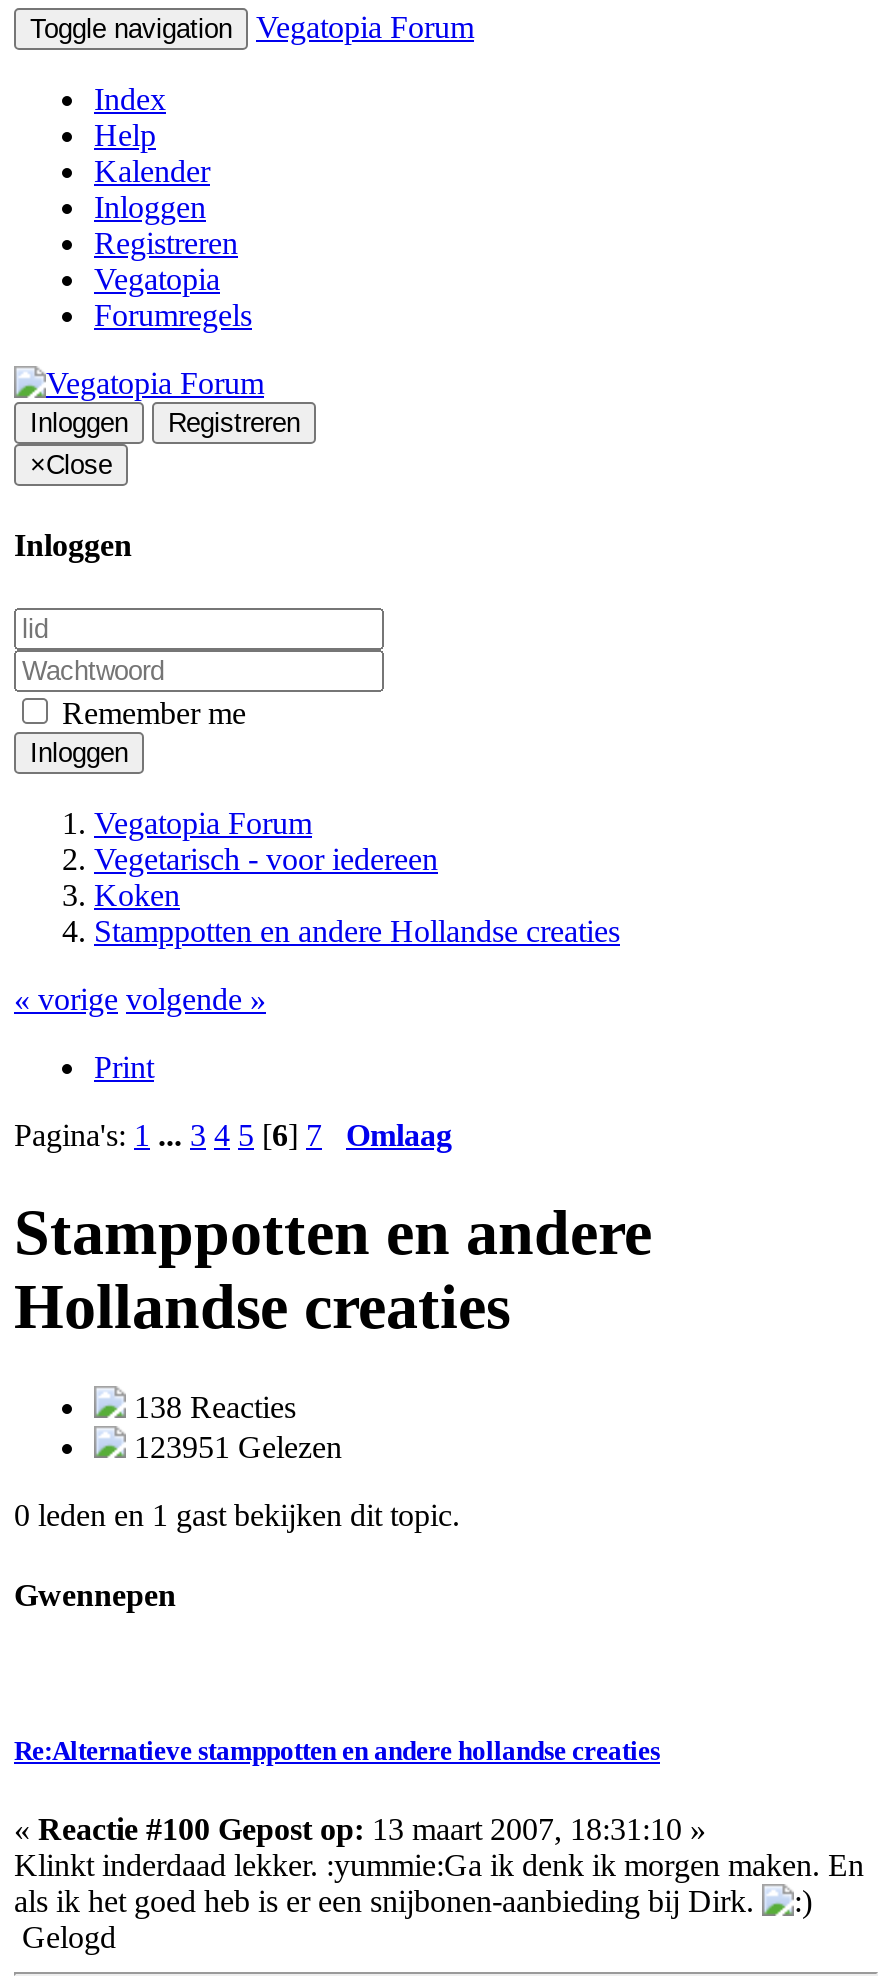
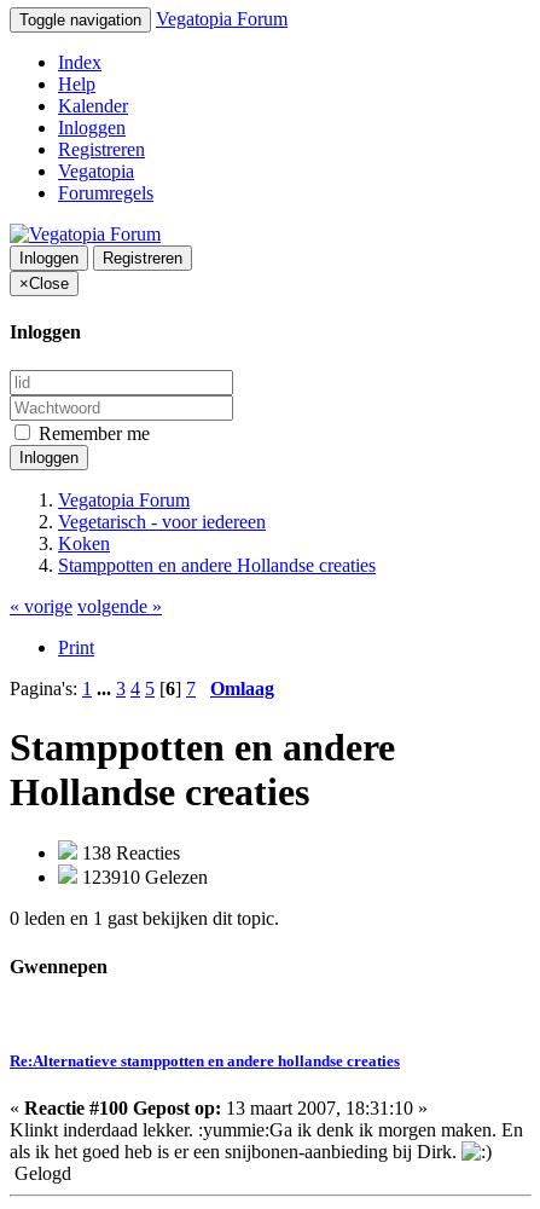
[126,1431,342,1465] 123951 Gelezen -> [77,867,208,888] 123910 Gelezen

